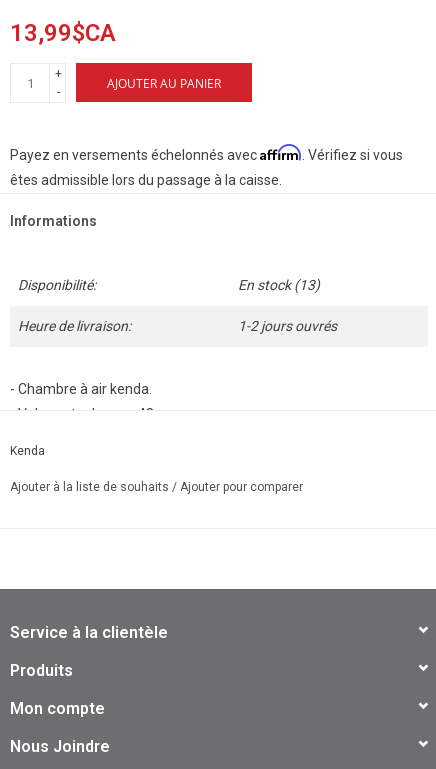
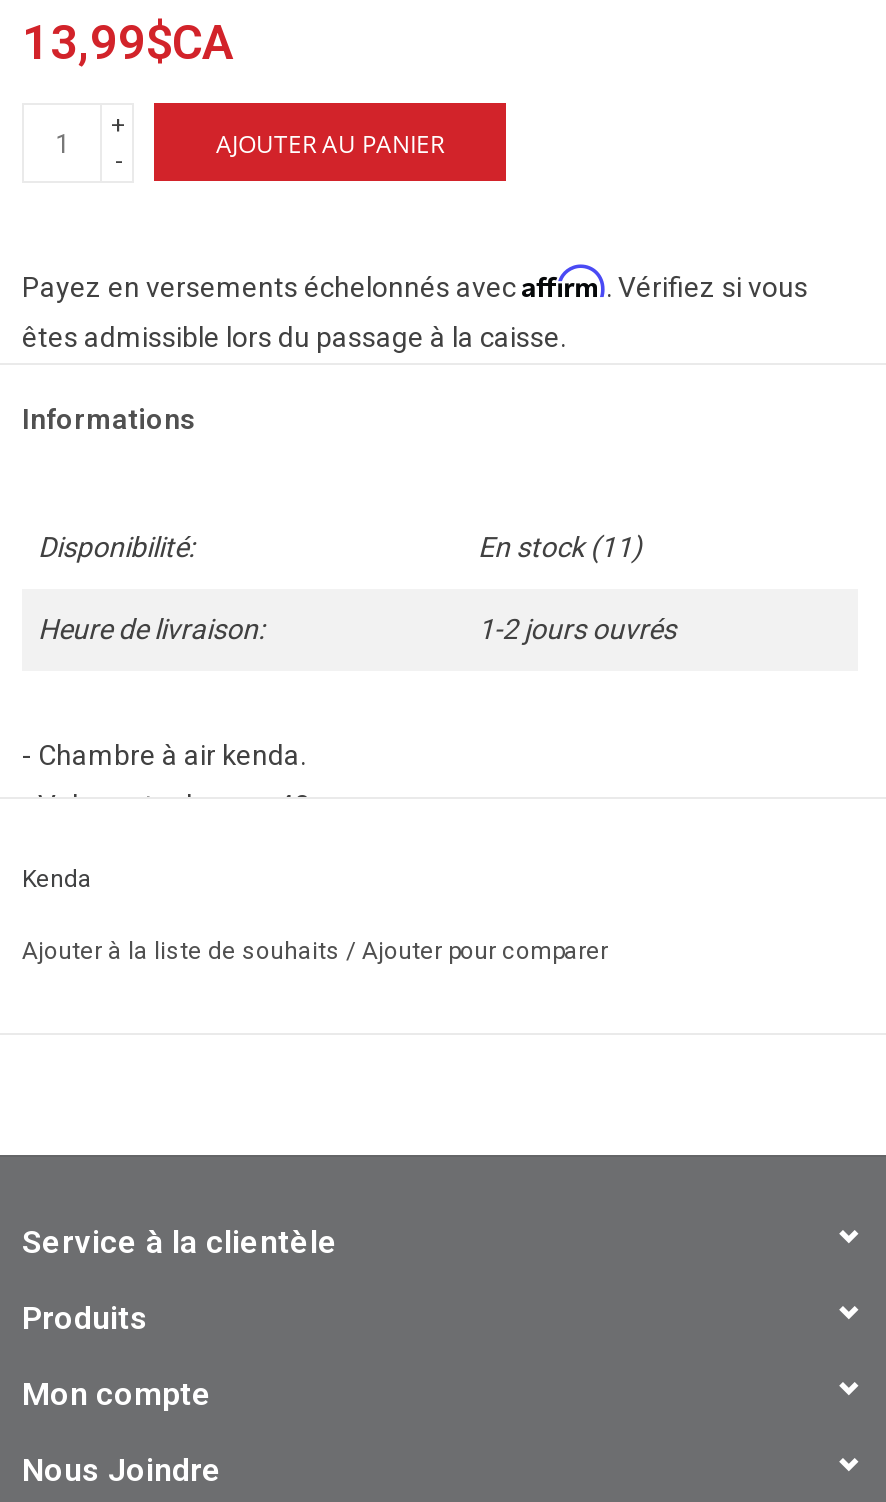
[238,277,320,293] En stock (13) -> [478,532,642,564] En stock (11)

